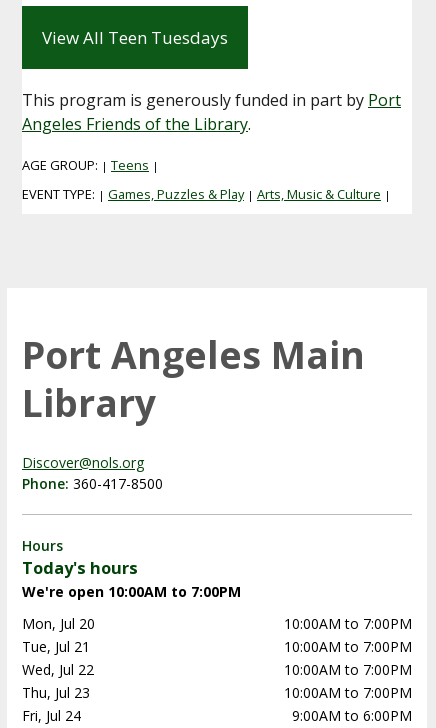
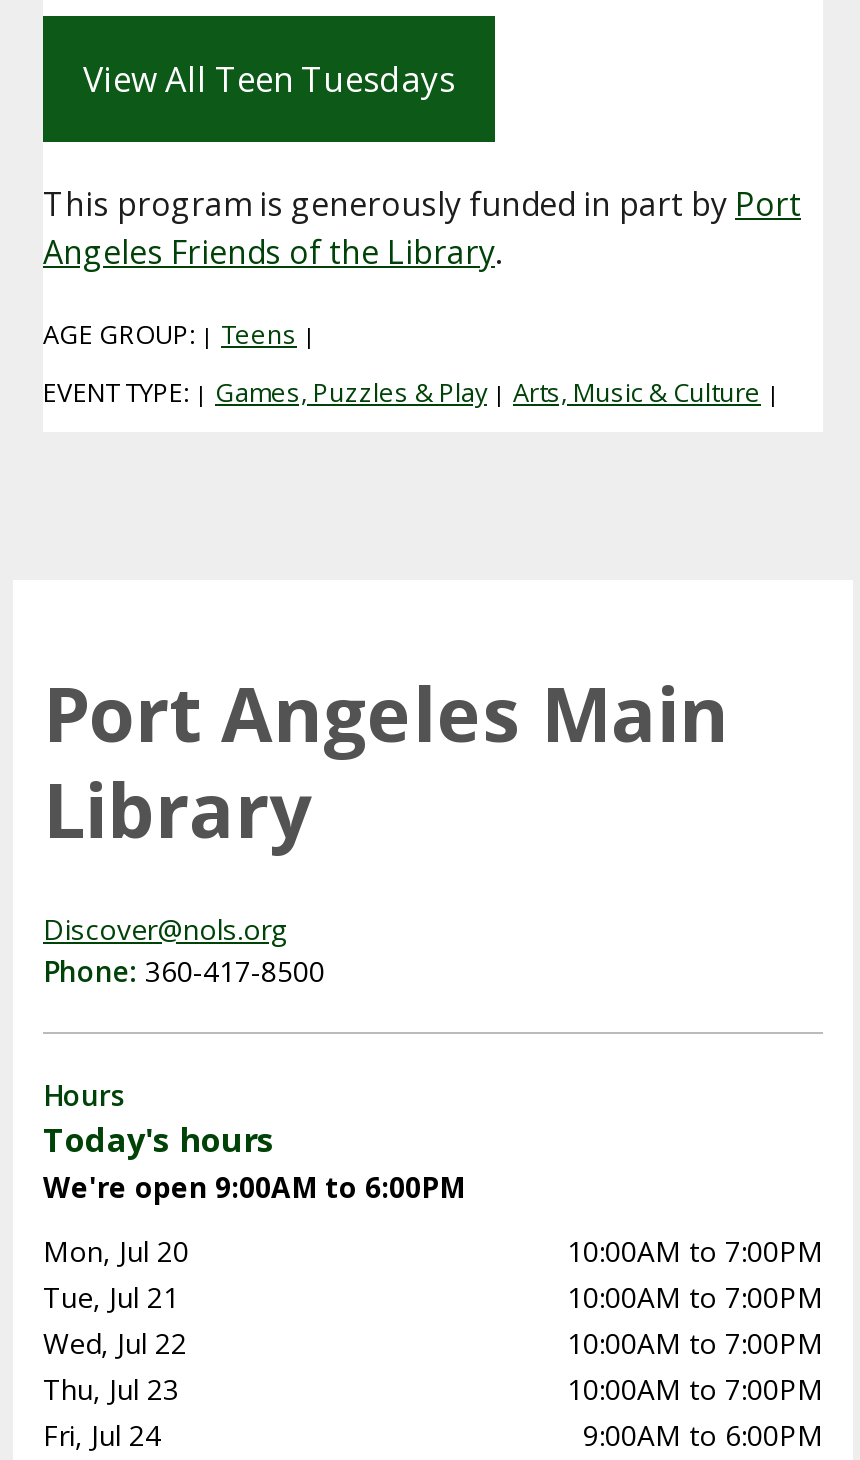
[22,582,241,601] We're open 10:00AM to 7:00PM -> [43,1168,465,1206] We're open 9:00AM to 6:00PM

